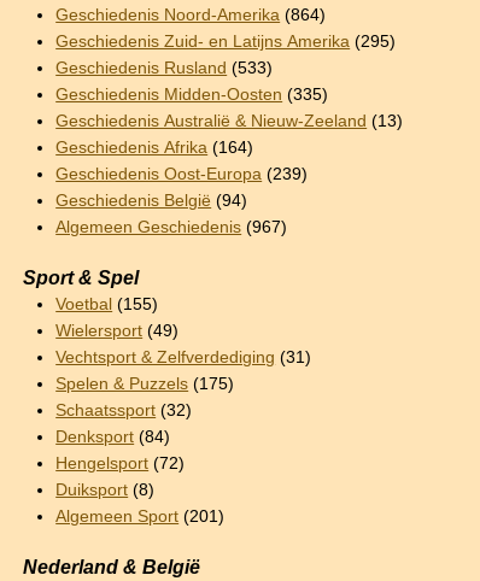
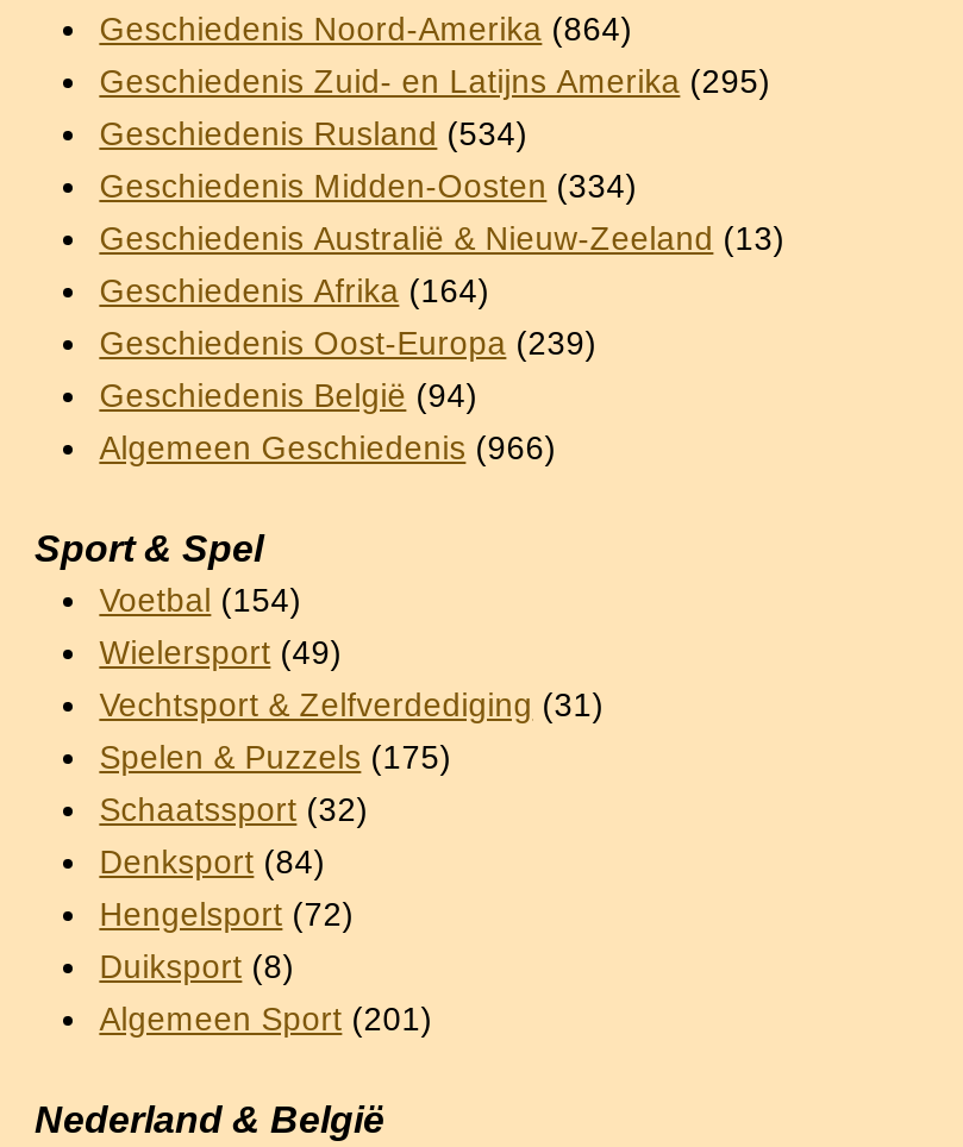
[56,59,273,77] Geschiedenis Rusland (533) -> [99,116,528,152] Geschiedenis Rusland (534)
[56,85,328,103] Geschiedenis Midden-Oosten (335) -> [99,168,637,204] Geschiedenis Midden-Oosten (334)
[56,218,287,236] Algemeen Geschiedenis (967) -> [99,430,556,466] Algemeen Geschiedenis (966)
[56,295,158,313] Voetbal (155) -> [99,582,302,618] Voetbal (154)

